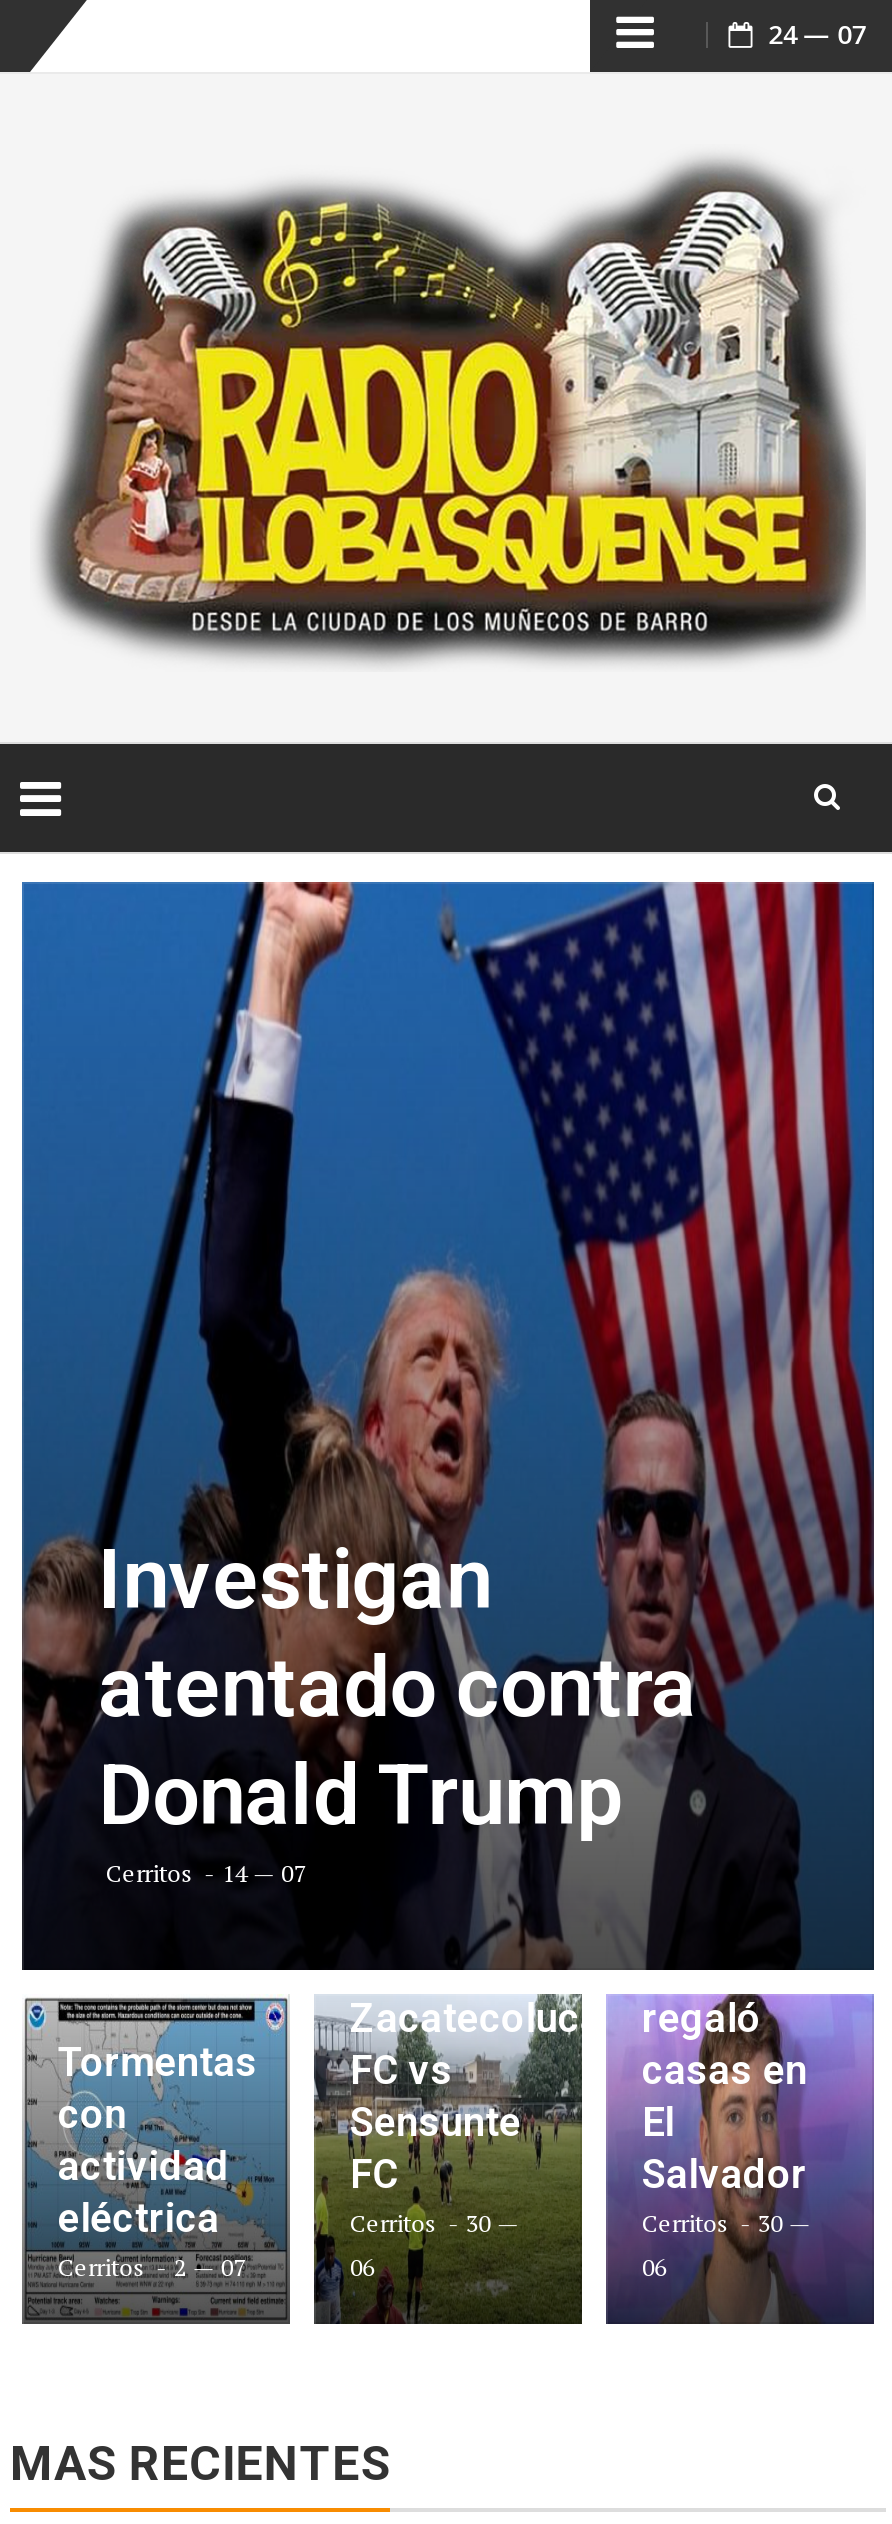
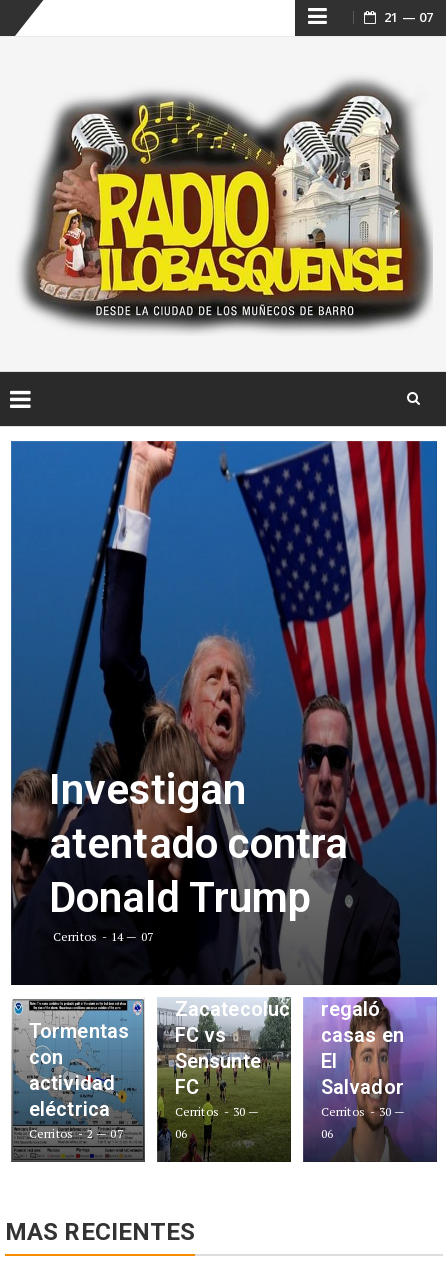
[769,16,866,52] 24 — 07 -> [384,8,433,26] 21 — 07

